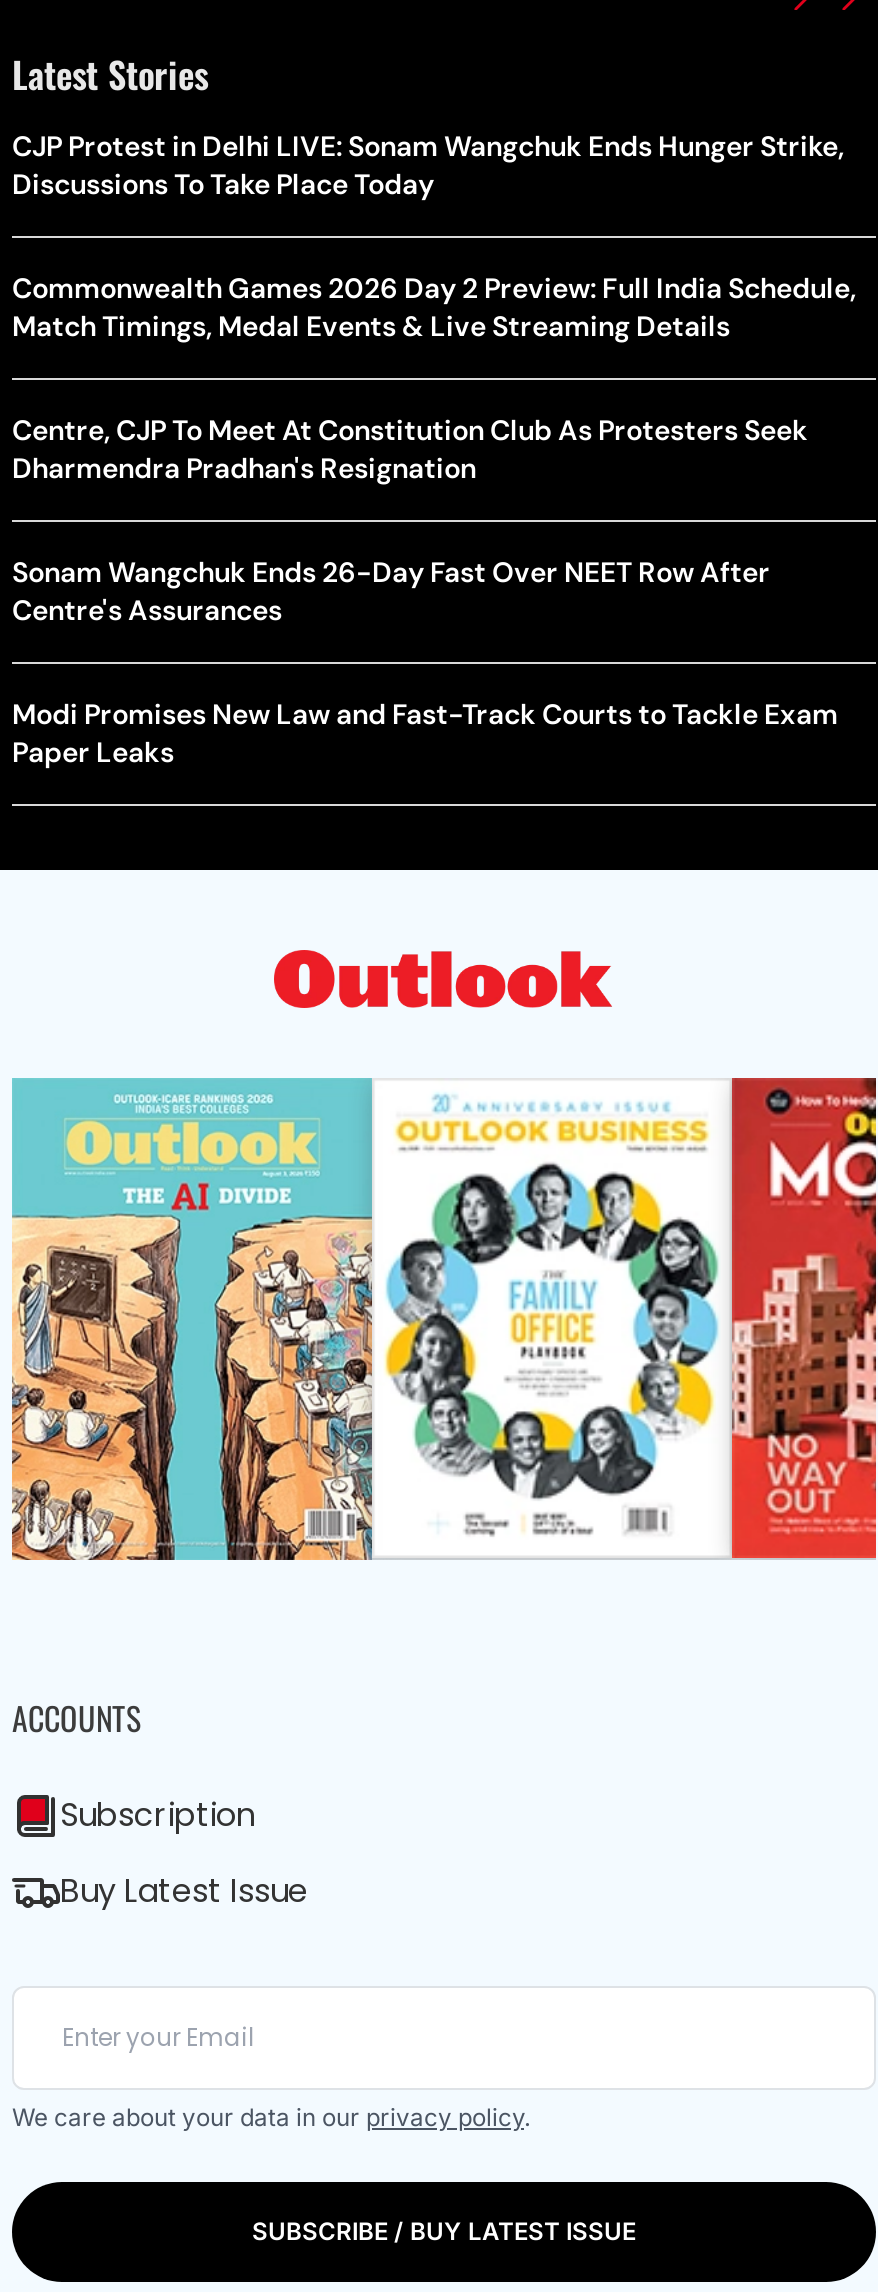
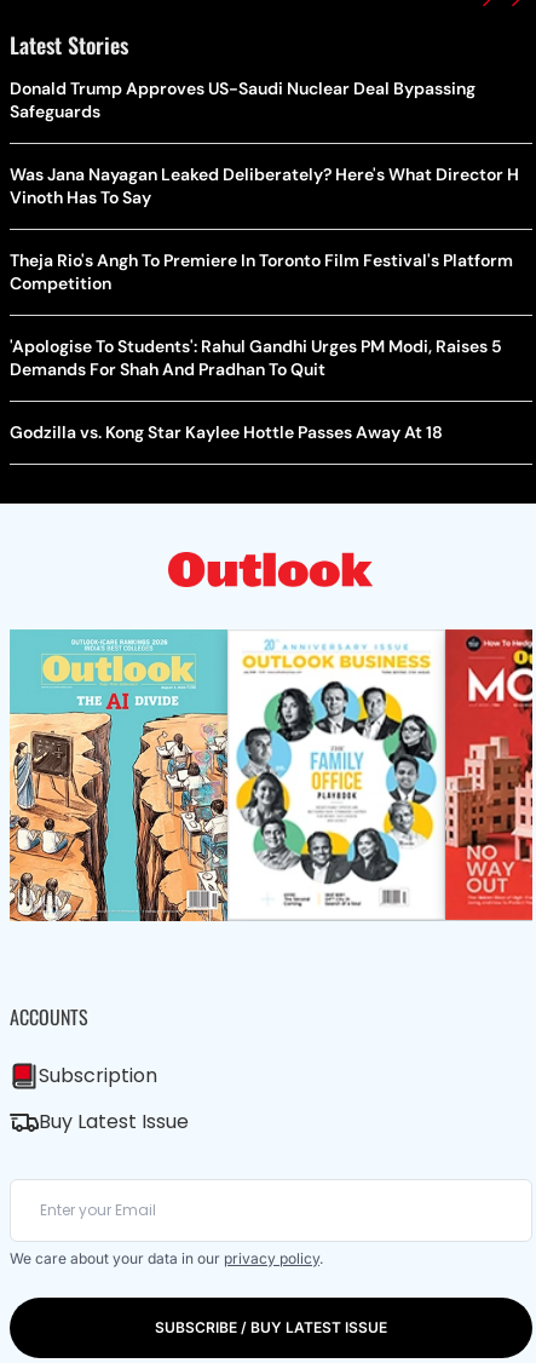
[12,128,844,202] CJP Protest in Delhi LIVE: Sonam Wangchuk Ends Hunger Strike, | Discussions To Take Place Today -> [10,77,476,122] Donald Trump Approves US-Saudi Nuclear Deal Bypassing | Safeguards
[12,270,856,344] Commonwealth Games 2026 Day 2 Preview: Full India Schedule, | Match Timings, Medal Events & Live Streaming Details -> [10,163,519,208] Was Jana Nayagan Leaked Deliberately? Here's What Director H | Vinoth Has To Say
[12,412,808,486] Centre, CJP To Meet At Constitution Club As Protesters Seek | Dharmendra Pradhan's Resignation -> [10,249,513,294] Theja Rio's Angh To Premiere In Toronto Film Festival's Platform | Competition
[12,554,770,628] Sonam Wangchuk Ends 26-Day Fast Over NEET Row After | Centre's Assurances -> [10,335,502,380] 'Apologise To Students': Rahul Gandhi Urges PM Modi, Raises 5 | Demands For Shah And Pradhan To Quit
[12,696,838,770] Modi Promises New Law and Fast-Track Courts to Tackle Exam | Paper Leaks -> [10,421,443,443] Godzilla vs. Kong Star Kaylee Hottle Passes Away At 18

